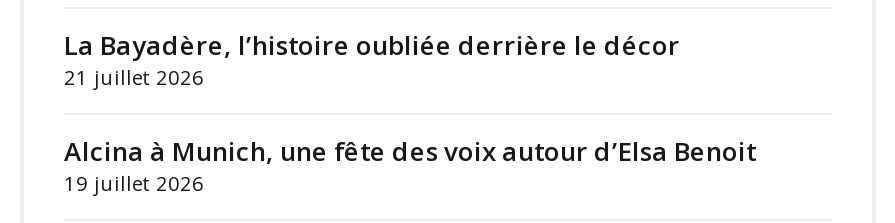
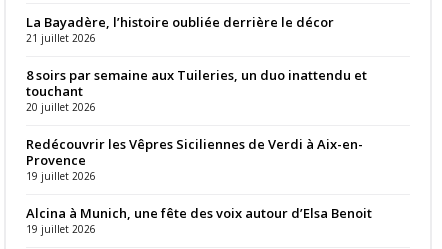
none -> [26,66,367,183] 8 soirs par semaine aux Tuileries, un duo inattendu et | touchant | 20 juillet 2026 | Redécouvrir les Vêpres Siciliennes de Verdi à Aix-en- | Provence | 19 juillet 2026

